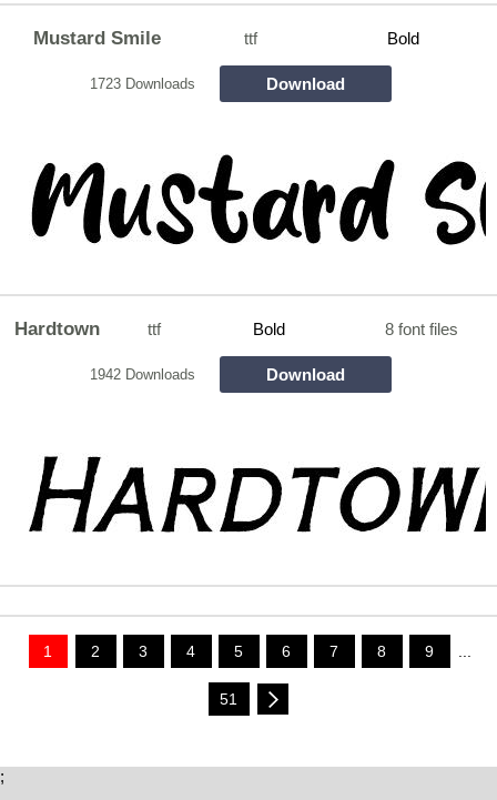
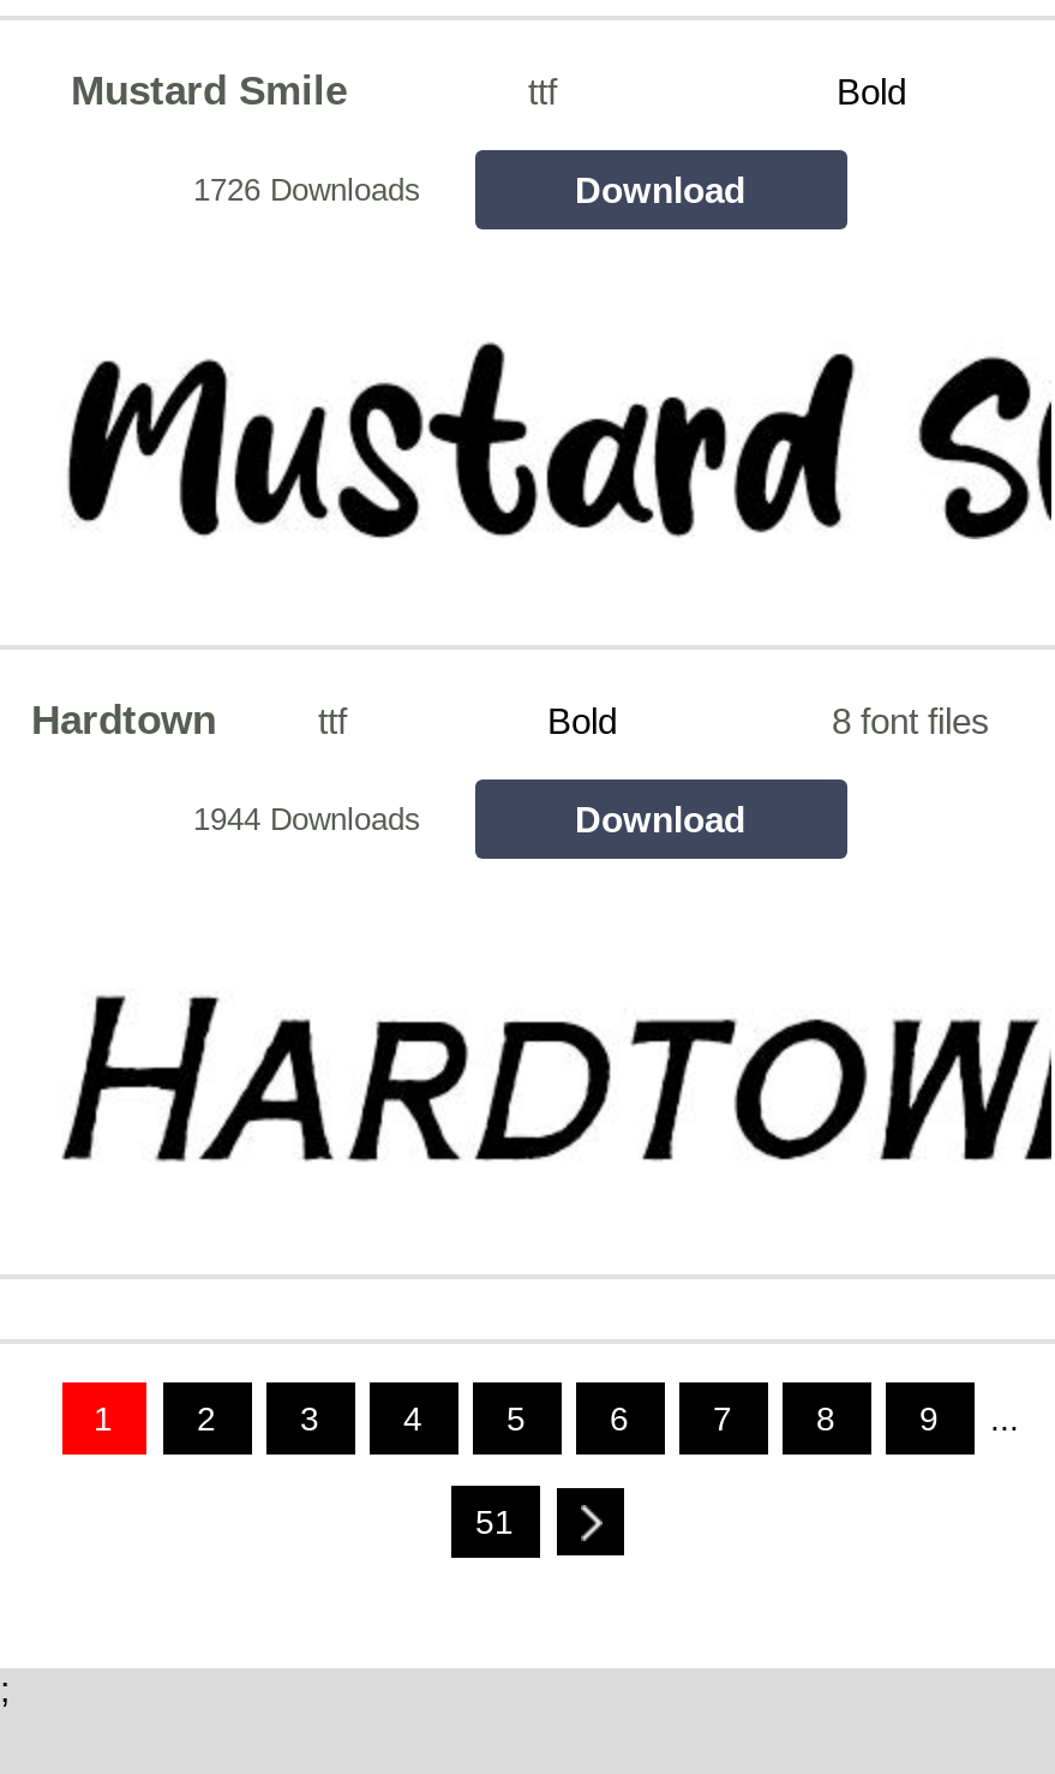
[89,75,195,92] 1723 Downloads -> [193,171,421,207] 1726 Downloads
[89,366,195,383] 1942 Downloads -> [193,801,421,837] 1944 Downloads

